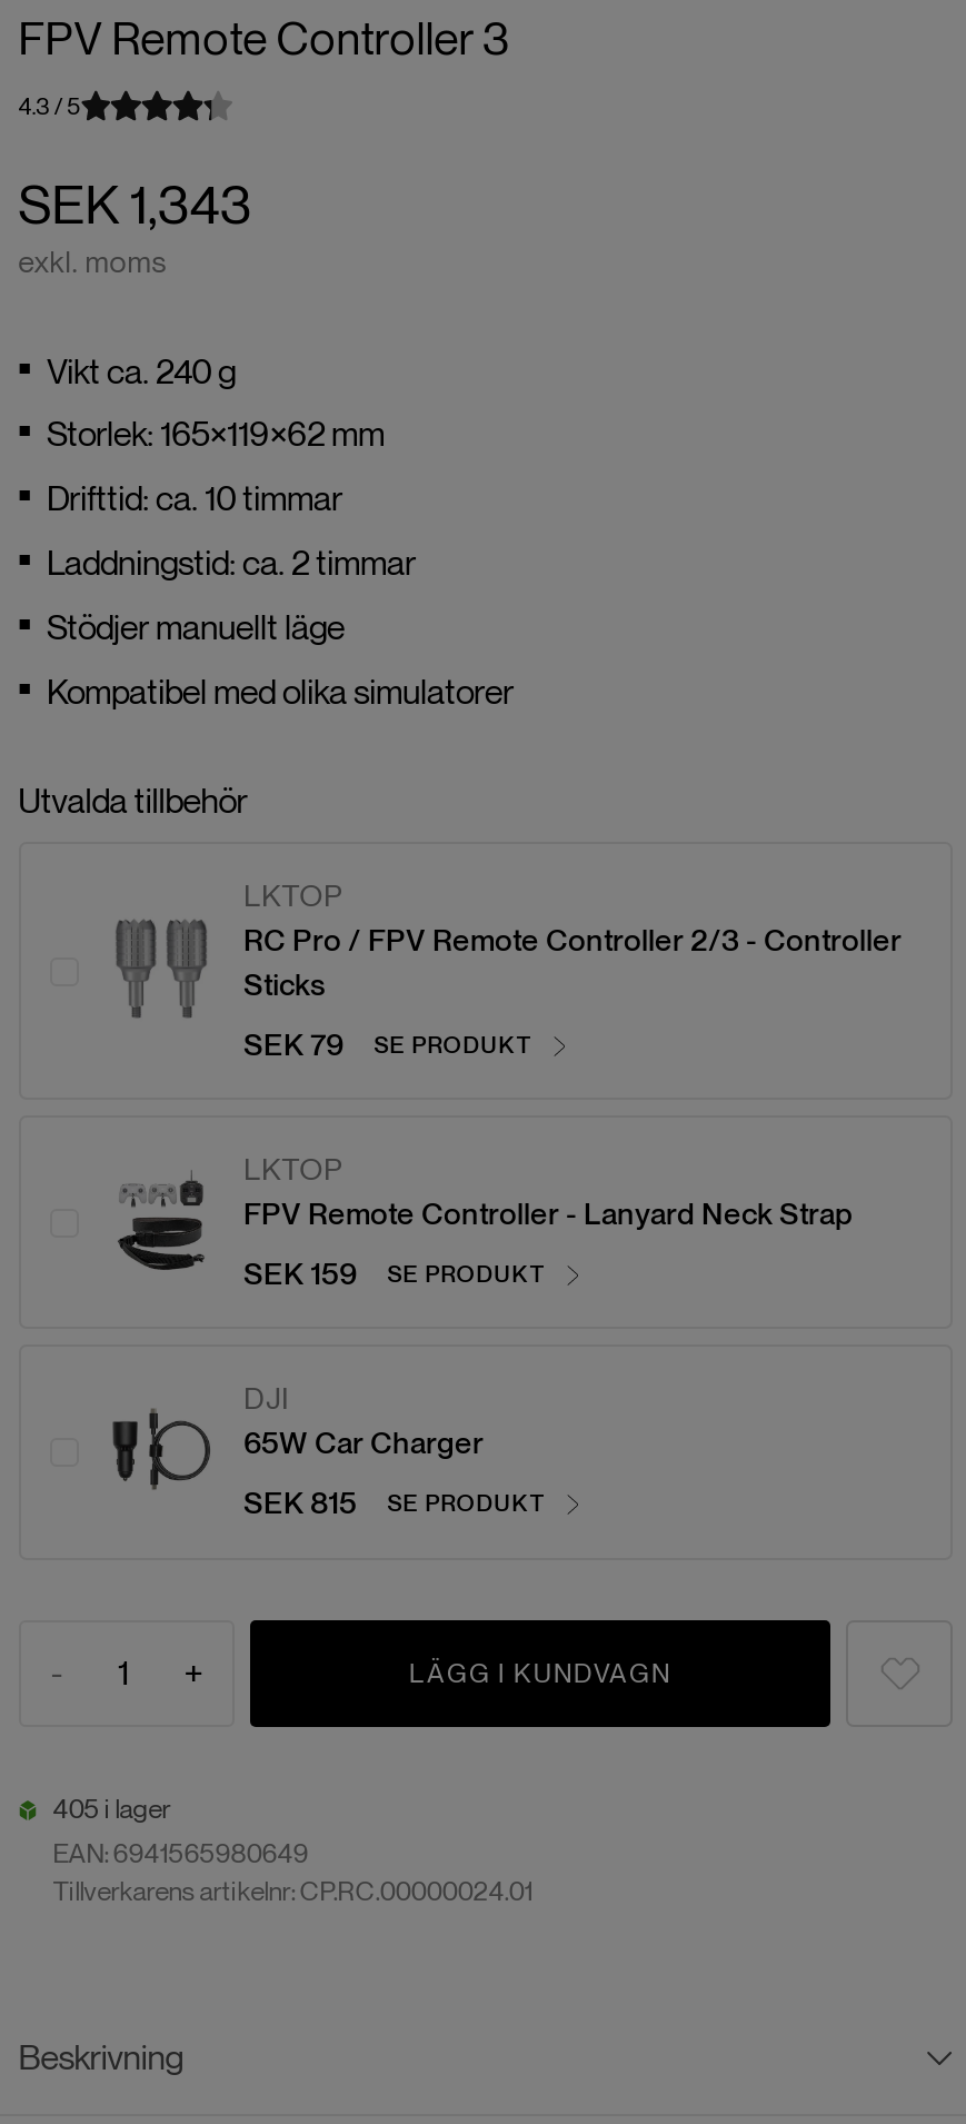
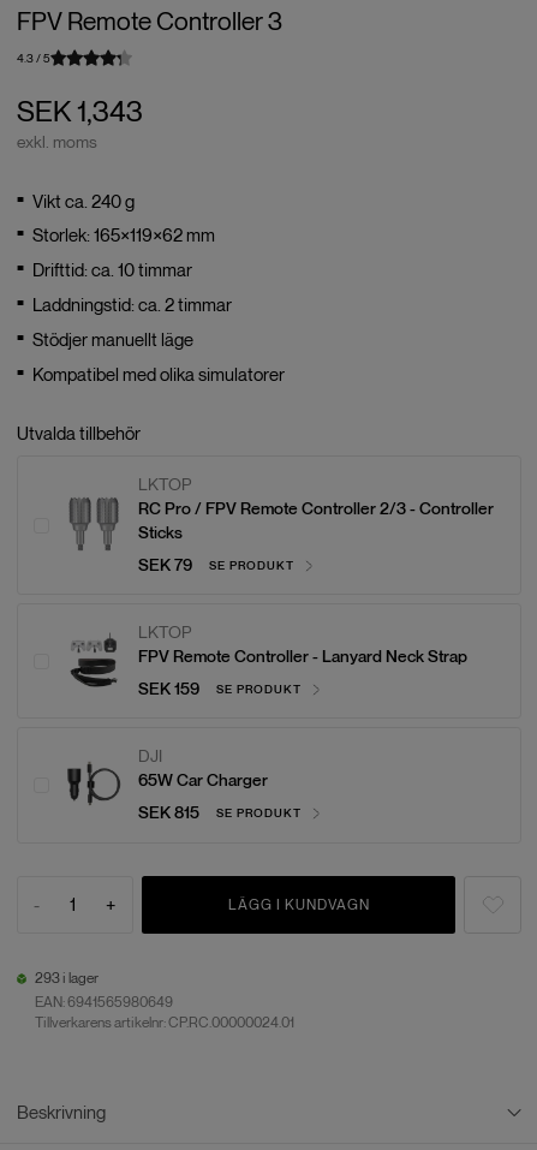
[53,1791,171,1824] 405 i lager -> [35,968,99,986] 293 i lager

